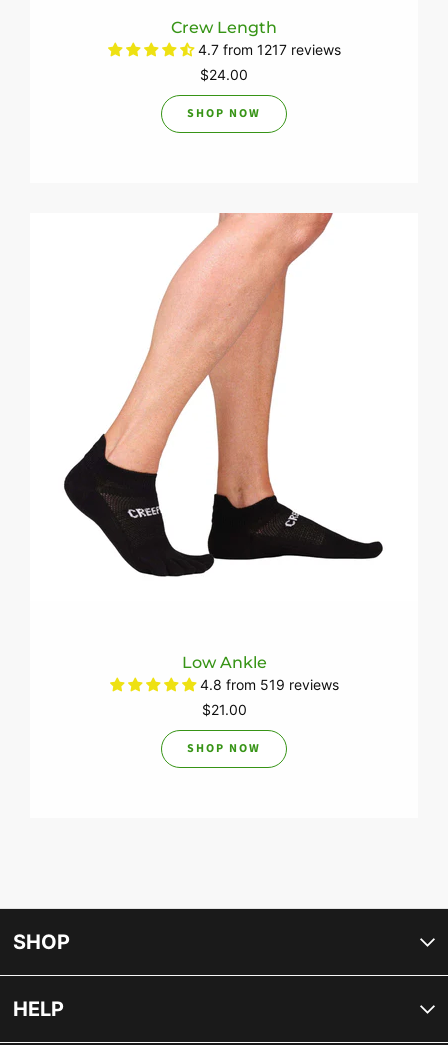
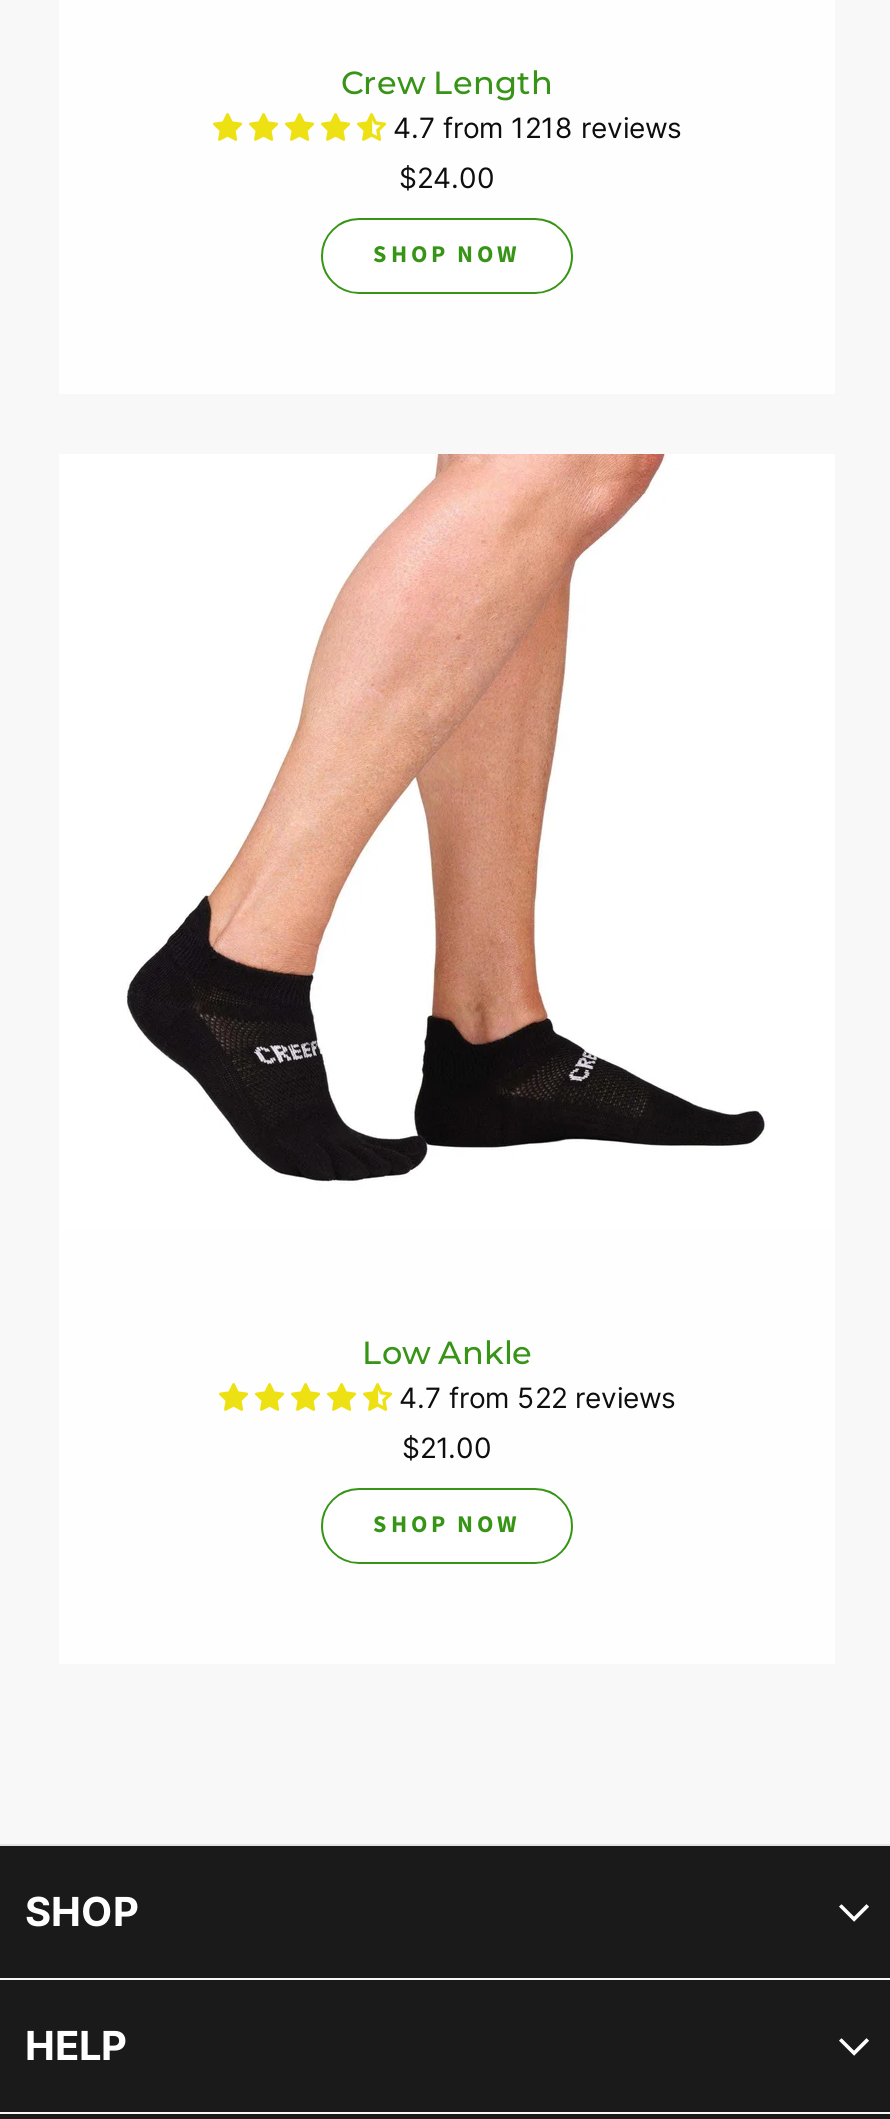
[197,41,340,58] 4.7 from 1217 reviews -> [393,110,681,144] 4.7 from 1218 reviews
[199,676,338,693] 4.8 from 519 reviews -> [399,1380,675,1414] 4.7 from 522 reviews

